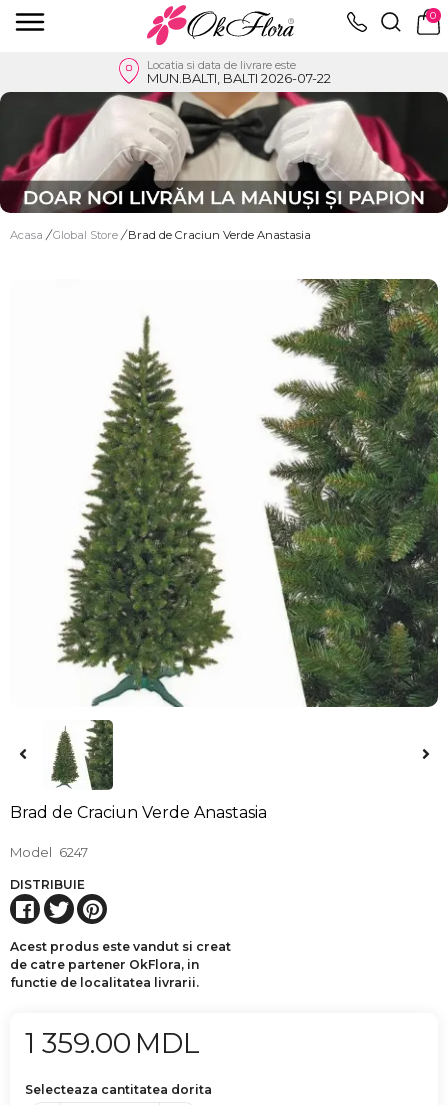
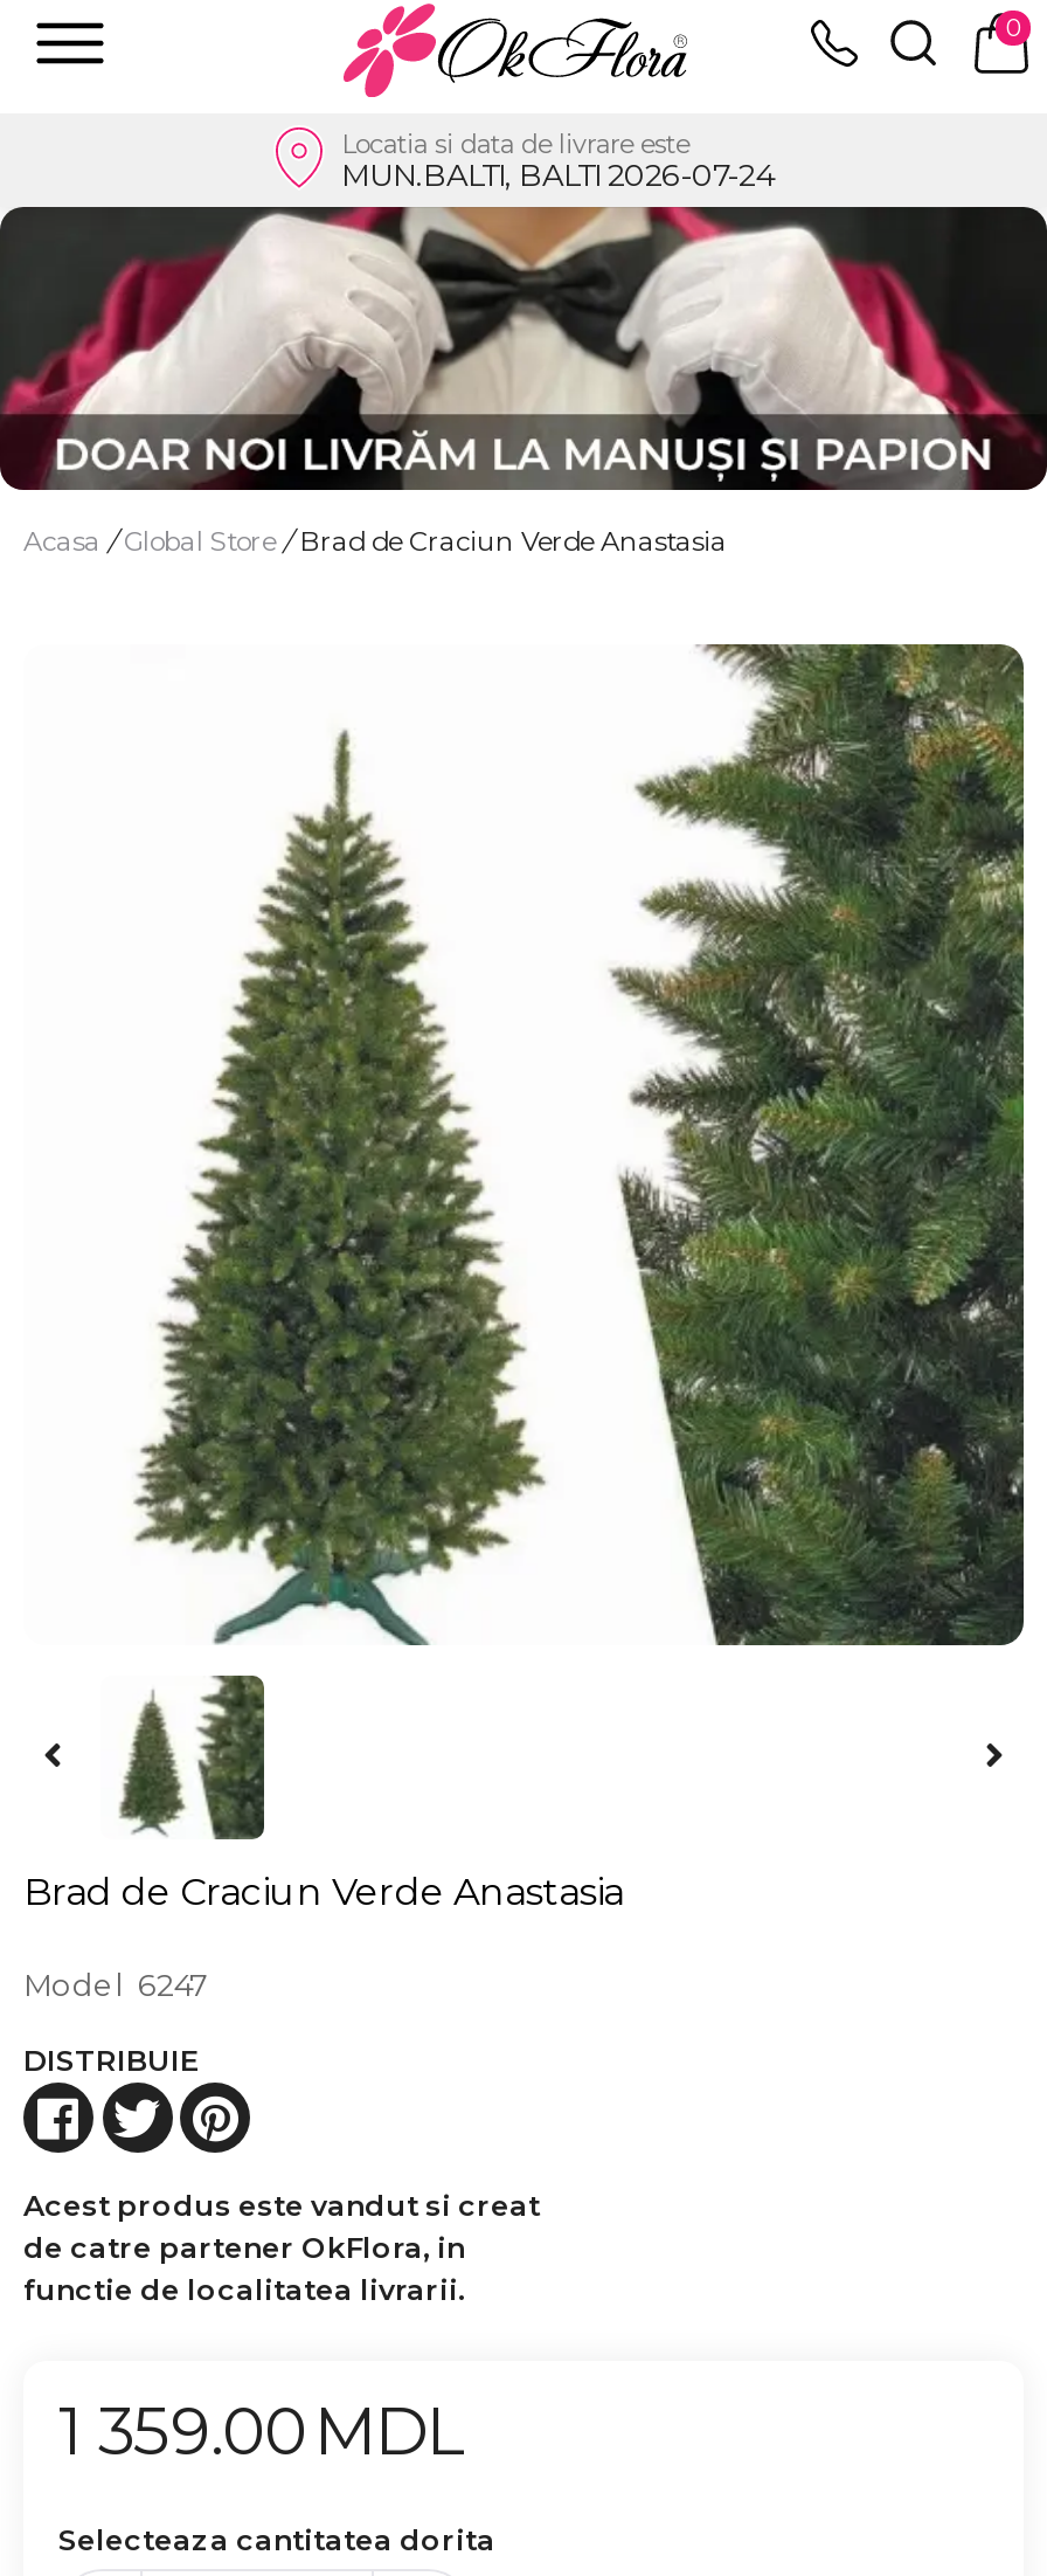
[146,70,330,86] MUN.BALTI, BALTI 2026-07-22 -> [341,155,774,192] MUN.BALTI, BALTI 2026-07-24

